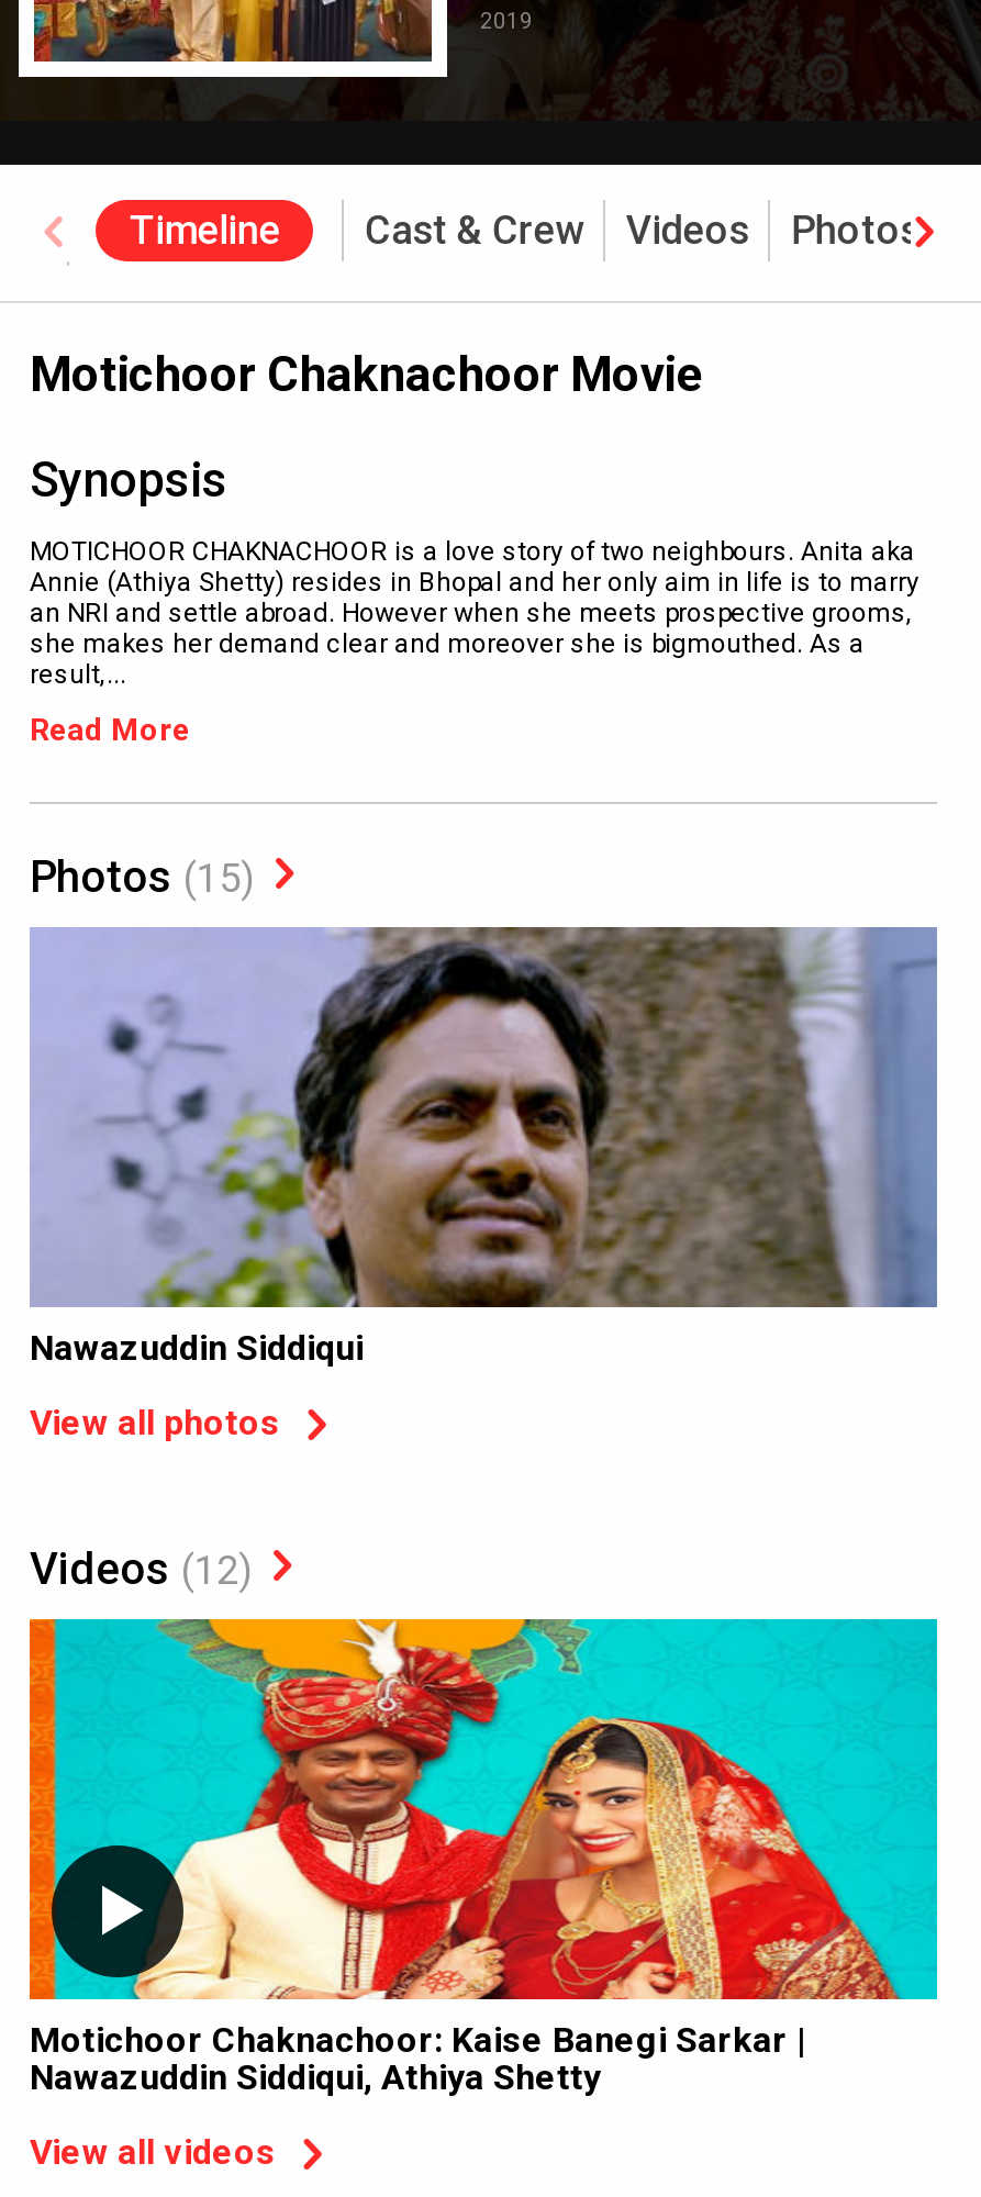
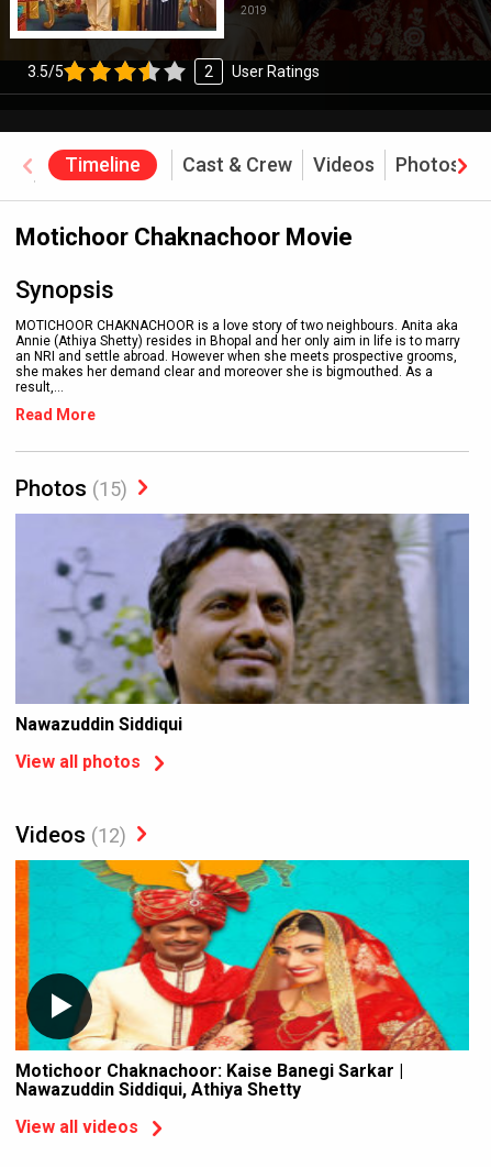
none -> [27,62,320,80] 3.5/5 | 2 | User Ratings

